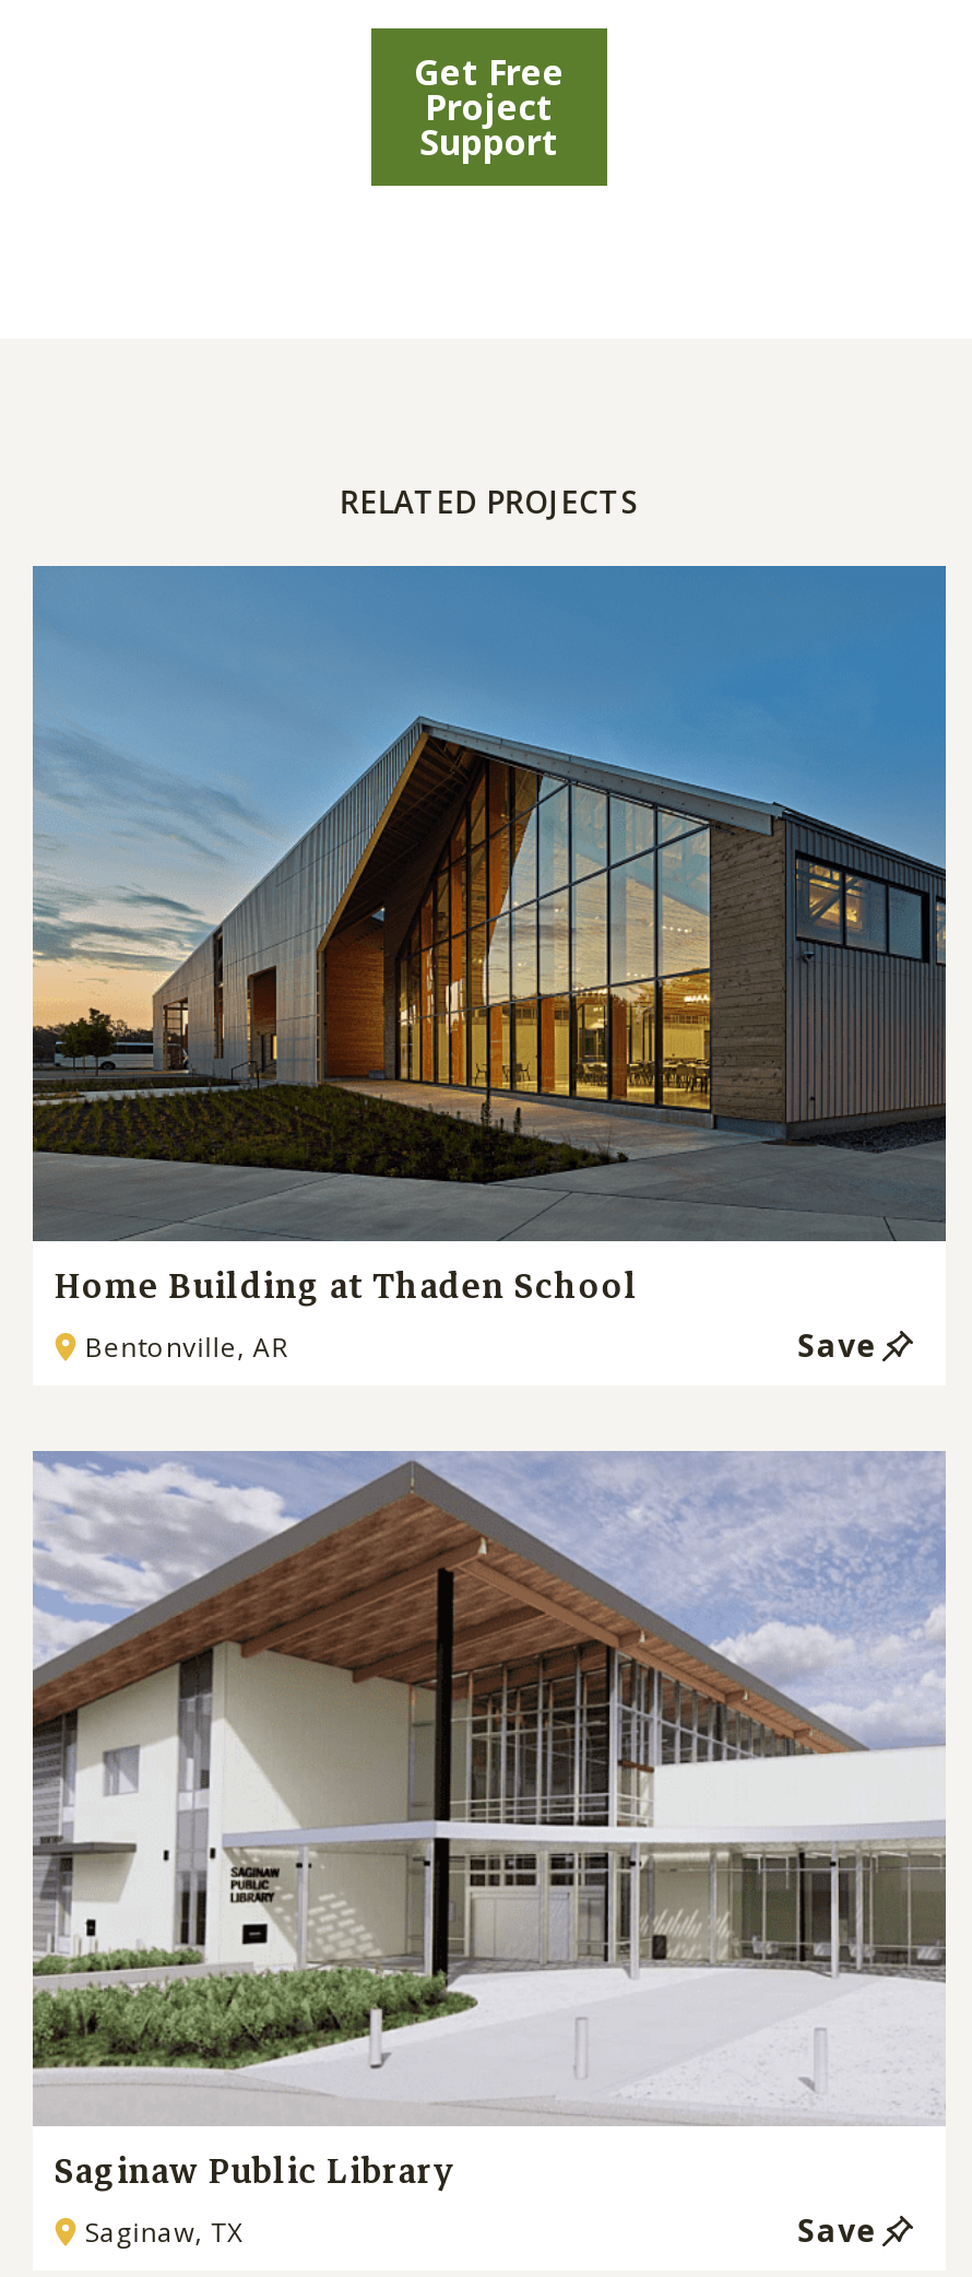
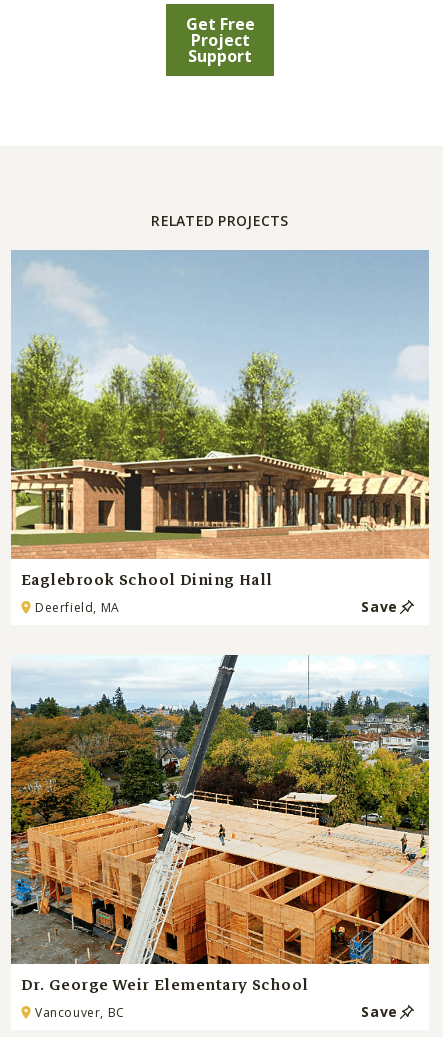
[31,566,948,1366] [image] | Home Building at Thaden School | Bentonville, AR -> [10,251,430,616] [image] | Eaglebrook School Dining Hall | Deerfield, MA
[31,1449,948,2250] [image] | Saginaw Public Library | Saginaw, TX -> [10,655,430,1021] [image] | Dr. George Weir Elementary School | Vancouver, BC

